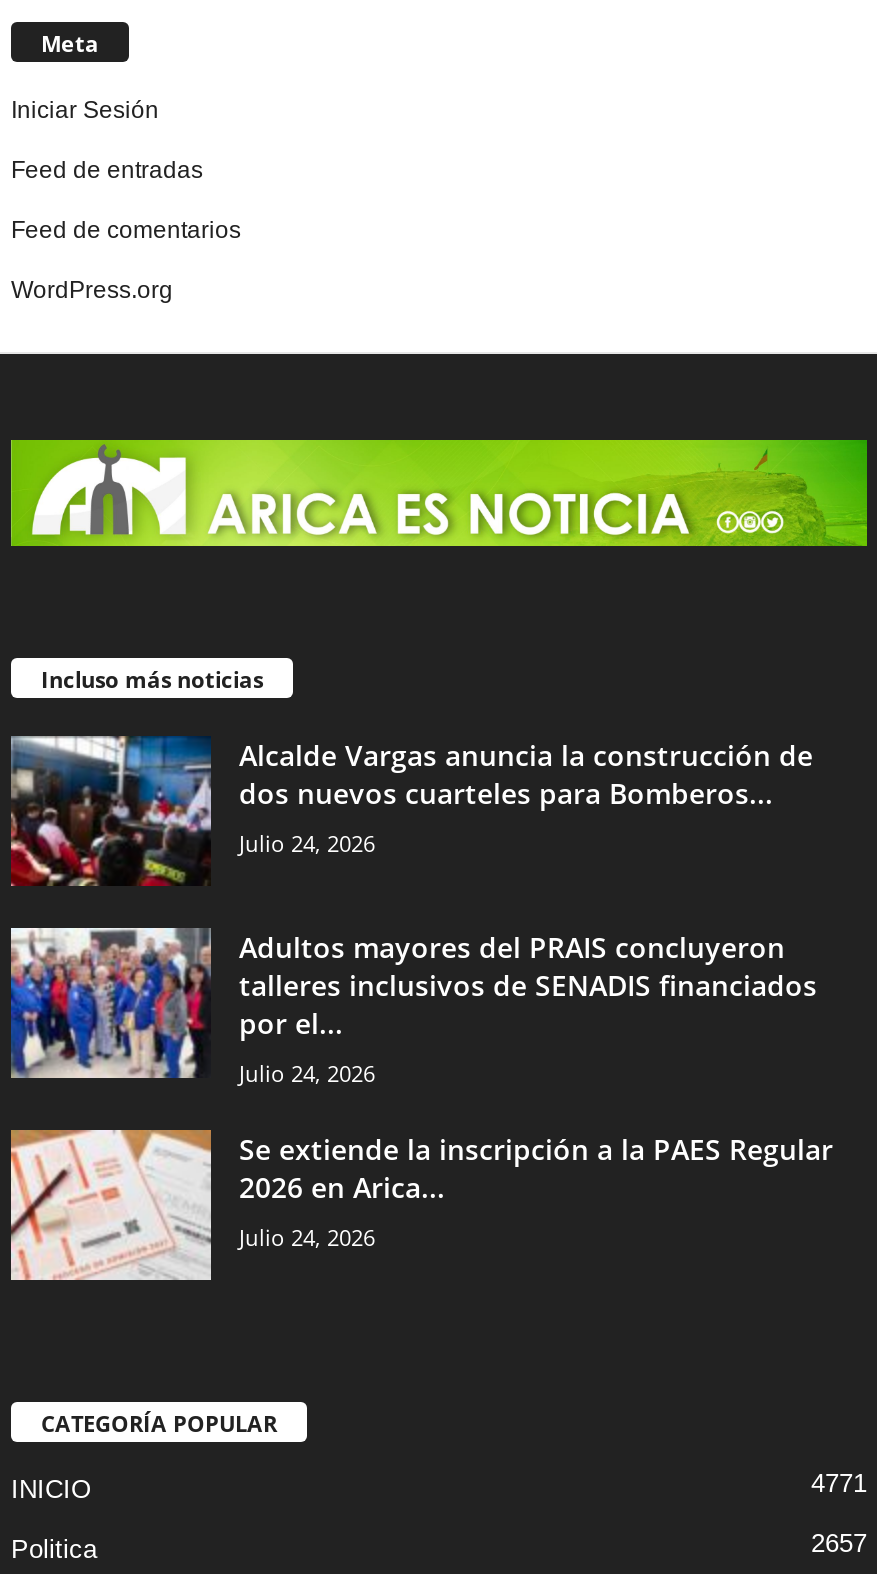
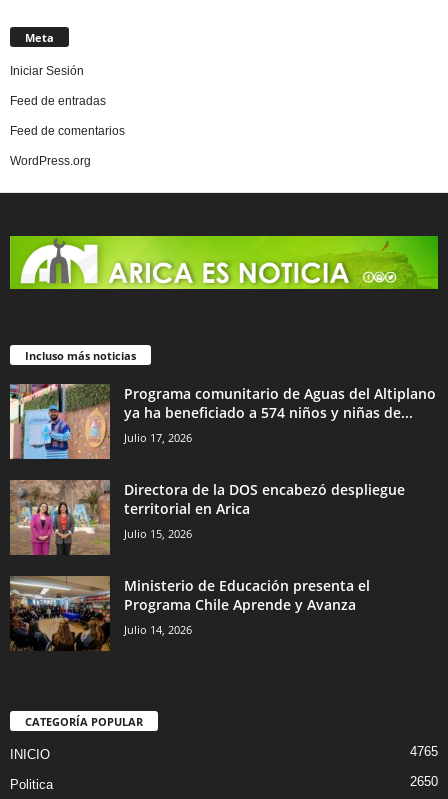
[9,735,813,887] [image] | Alcalde Vargas anuncia la construcción de | dos nuevos cuarteles para Bomberos... | Julio 24, 2026 -> [9,383,436,460] [image] | Programa comunitario de Aguas del Altiplano | ya ha beneficiado a 574 niños y niñas de... | Julio 17, 2026
[9,927,817,1088] [image] | Adultos mayores del PRAIS concluyeron | talleres inclusivos de SENADIS financiados | por el... | Julio 24, 2026 -> [9,479,405,556] [image] | Directora de la DOS encabezó despliegue | territorial en Arica | Julio 15, 2026
[9,1129,833,1283] [image] | Se extiende la inscripción a la PAES Regular | 2026 en Arica... | Julio 24, 2026 -> [10,575,370,651] [image] | Ministerio de Educación presenta el | Programa Chile Aprende y Avanza | Julio 14, 2026
[811,1468,867,1498] 4771 -> [410,744,438,759] 4765
[811,1528,867,1558] 2657 -> [410,774,438,789] 2650

